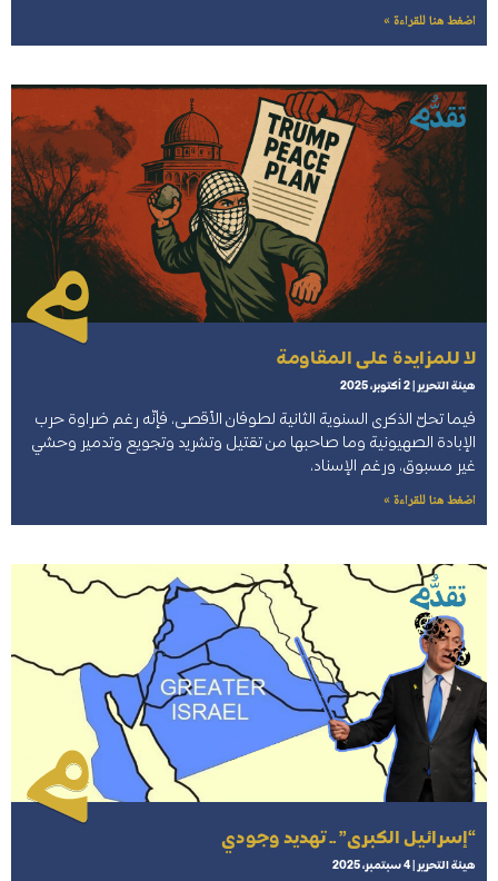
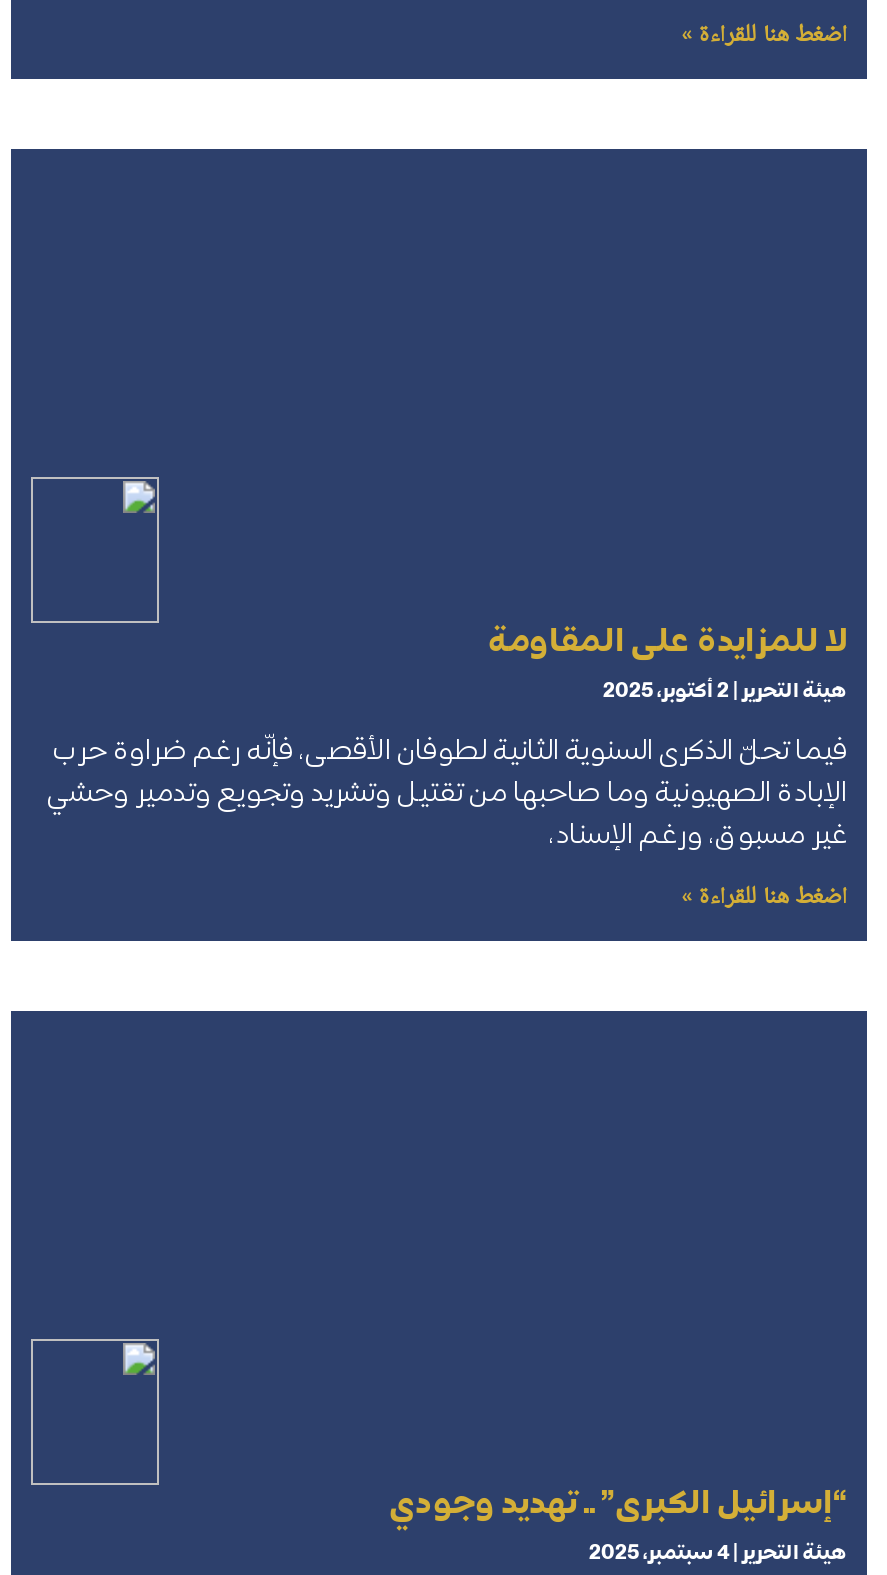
[10,85,487,348] [image] -> none
[10,563,488,828] [image] -> none

